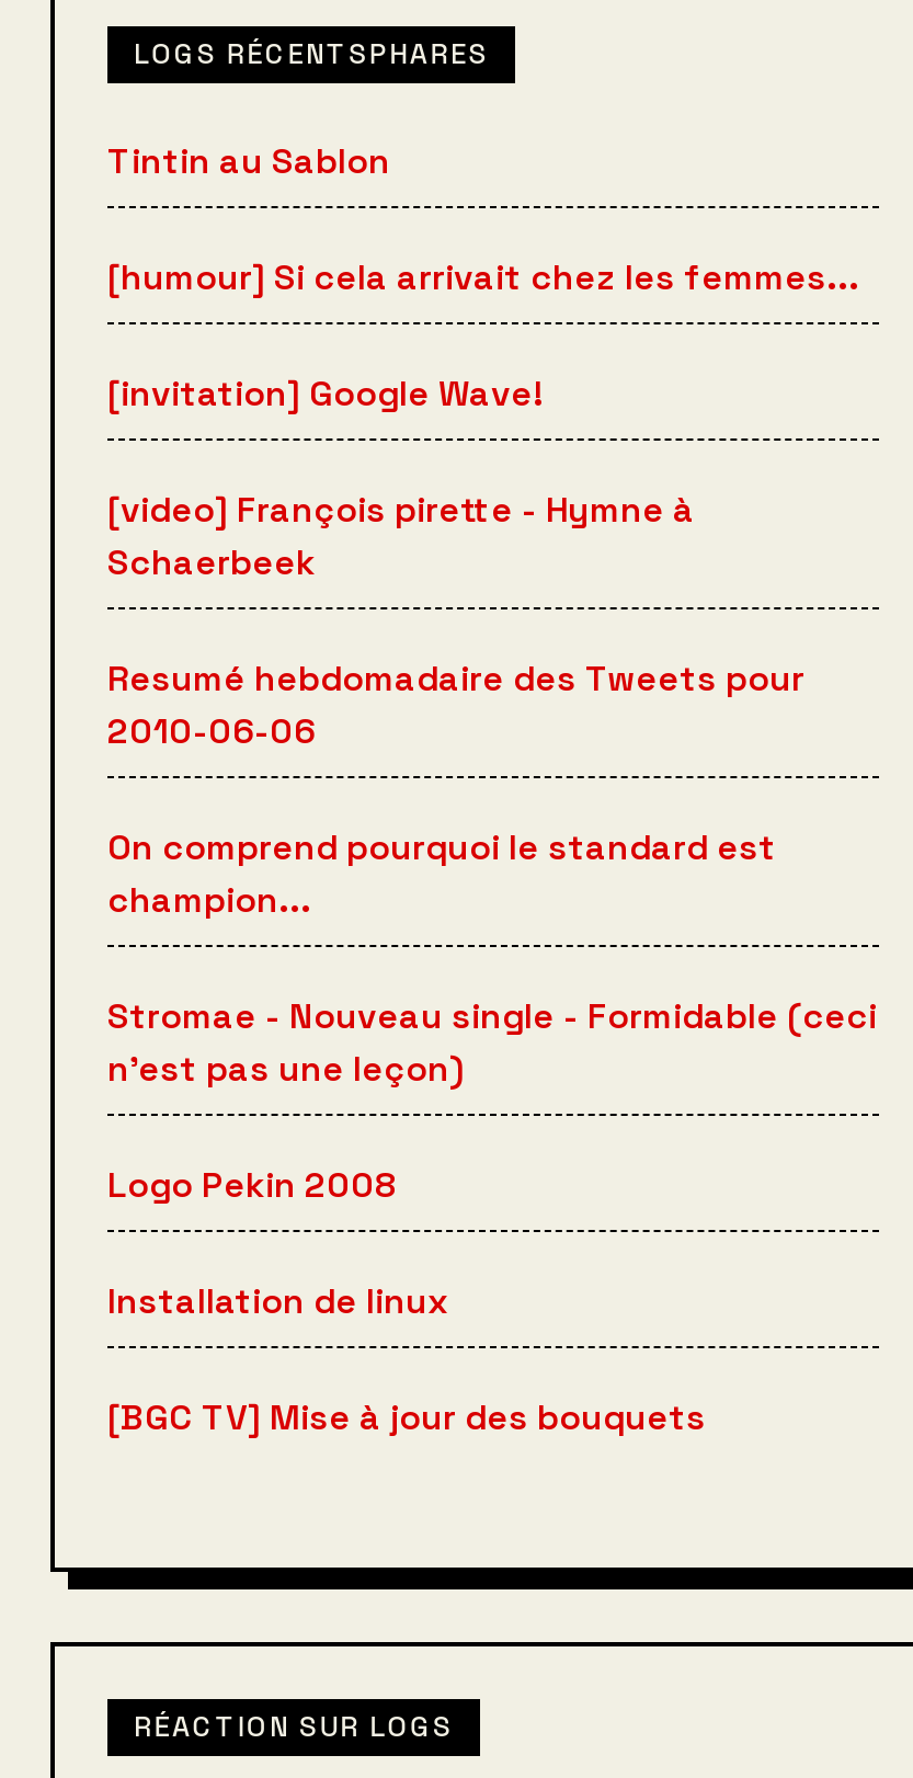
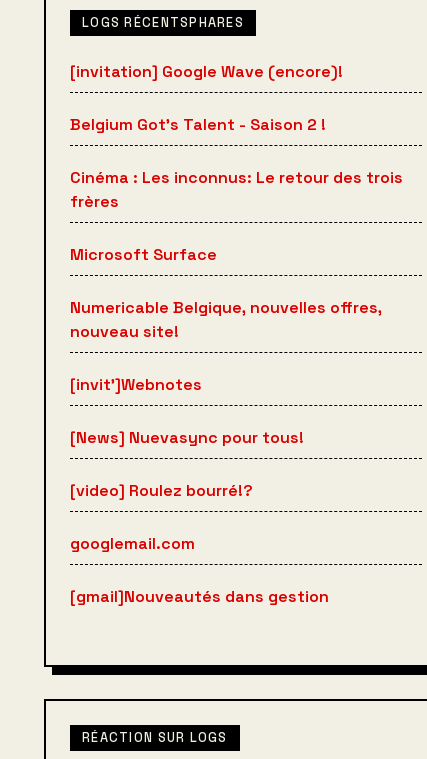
[107,138,390,184] Tintin au Sablon -> [70,61,343,82] [invitation] Google Wave (encore)!
[107,255,859,301] [humour] Si cela arrivait chez les femmes... -> [70,114,326,135] Belgium Got's Talent - Saison 2 !
[107,371,544,417] [invitation] Google Wave! -> [70,167,403,212] Cinéma : Les inconnus: Le retour des trois | frères
[107,487,695,586] [video] François pirette - Hymne à | Schaerbeek -> [70,244,217,265] Microsoft Surface
[107,656,804,754] Resumé hebdomadaire des Tweets pour | 2010-06-06 -> [70,297,382,342] Numericable Belgique, nouvelles offres, | nouveau site!
[107,825,776,923] On comprend pourquoi le standard est | champion... -> [70,374,202,395] [invit']Webnotes
[107,993,877,1092] Stromae - Nouveau single - Formidable (ceci | n'est pas une leçon) -> [70,427,304,448] [News] Nuevasync pour tous!
[107,1162,399,1208] Logo Pekin 2008 -> [70,480,253,501] [video] Roulez bourré!?
[107,1278,447,1324] Installation de linux -> [70,533,195,554] googlemail.com
[107,1395,706,1441] [BGC TV] Mise à jour des bouquets -> [70,586,329,607] [gmail]Nouveautés dans gestion

